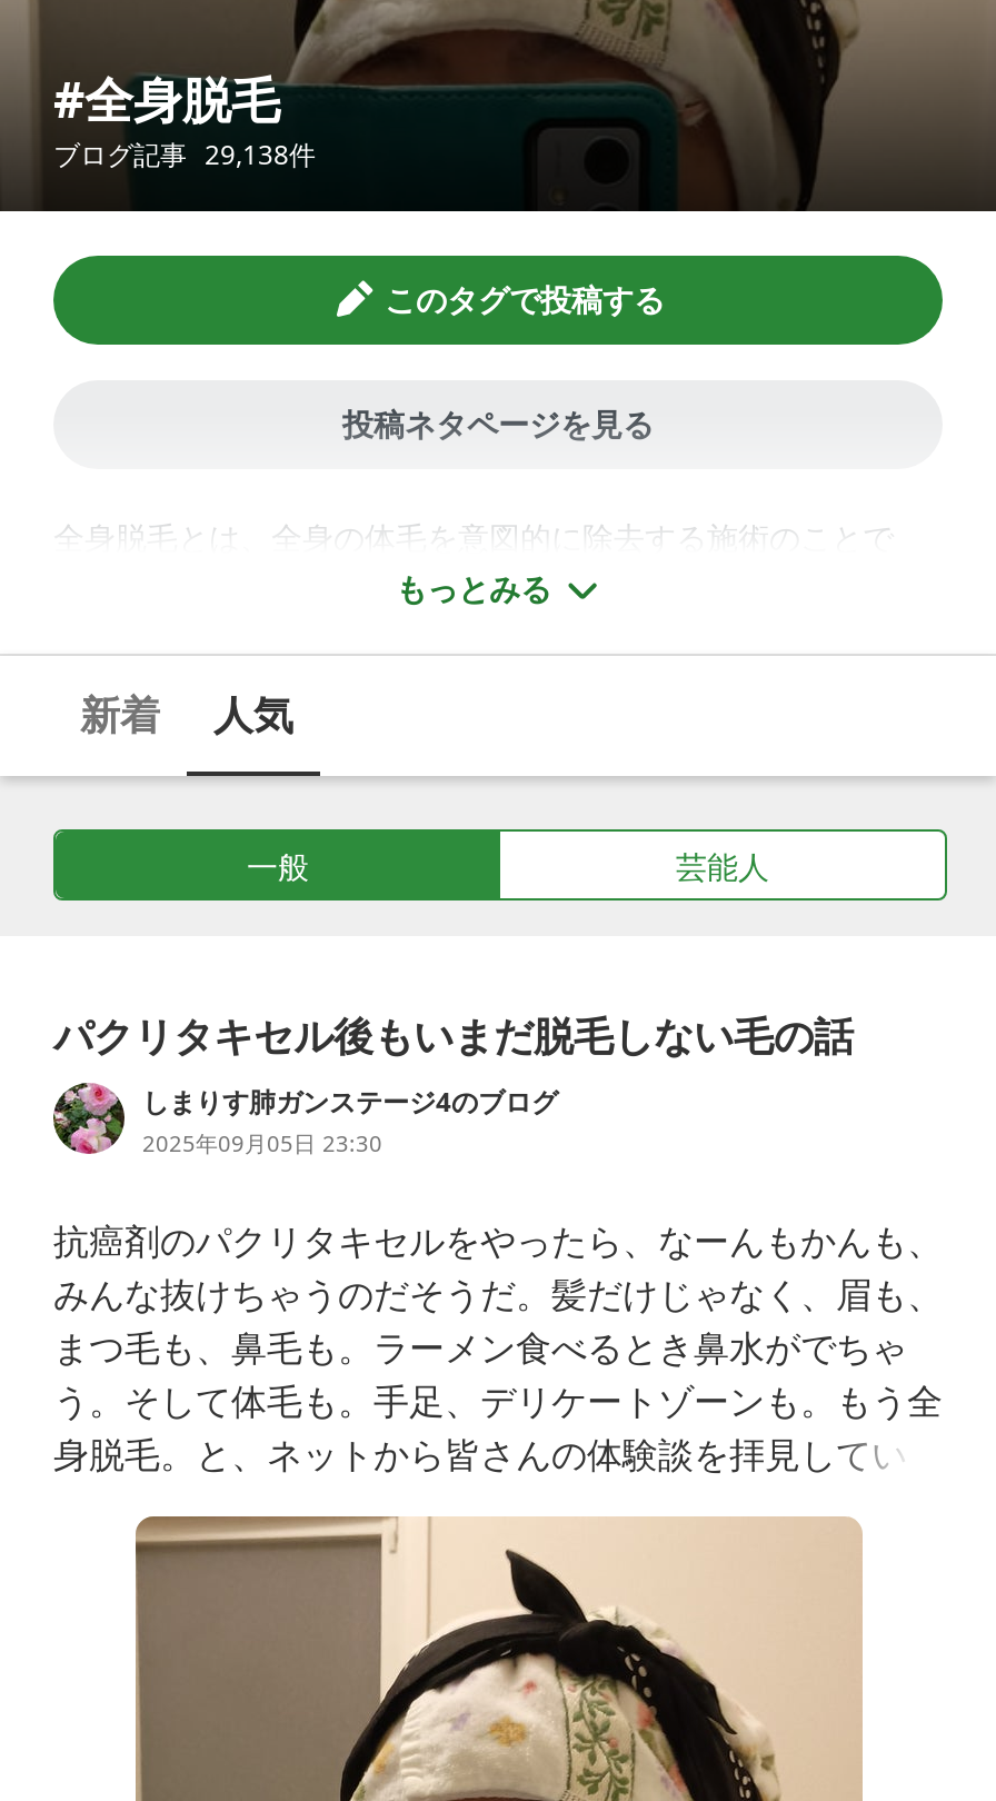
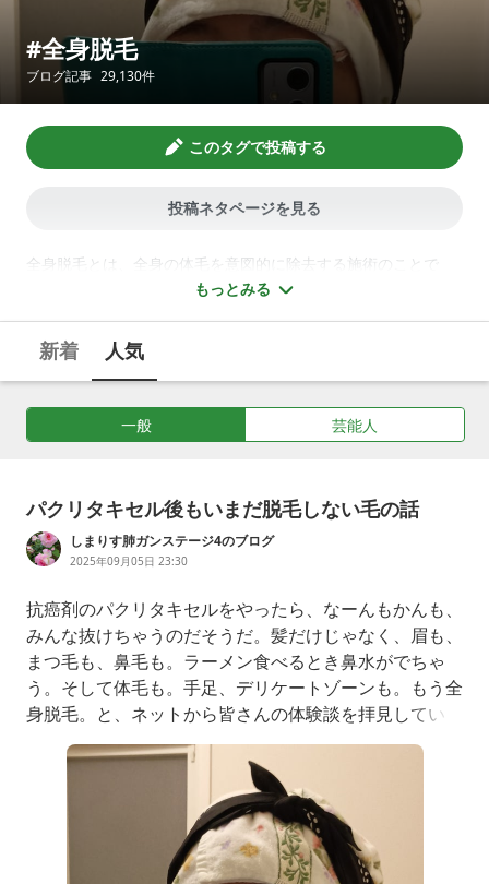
[53,136,316,173] ブログ記事 29,138件 -> [26,67,155,85] ブログ記事 29,130件

